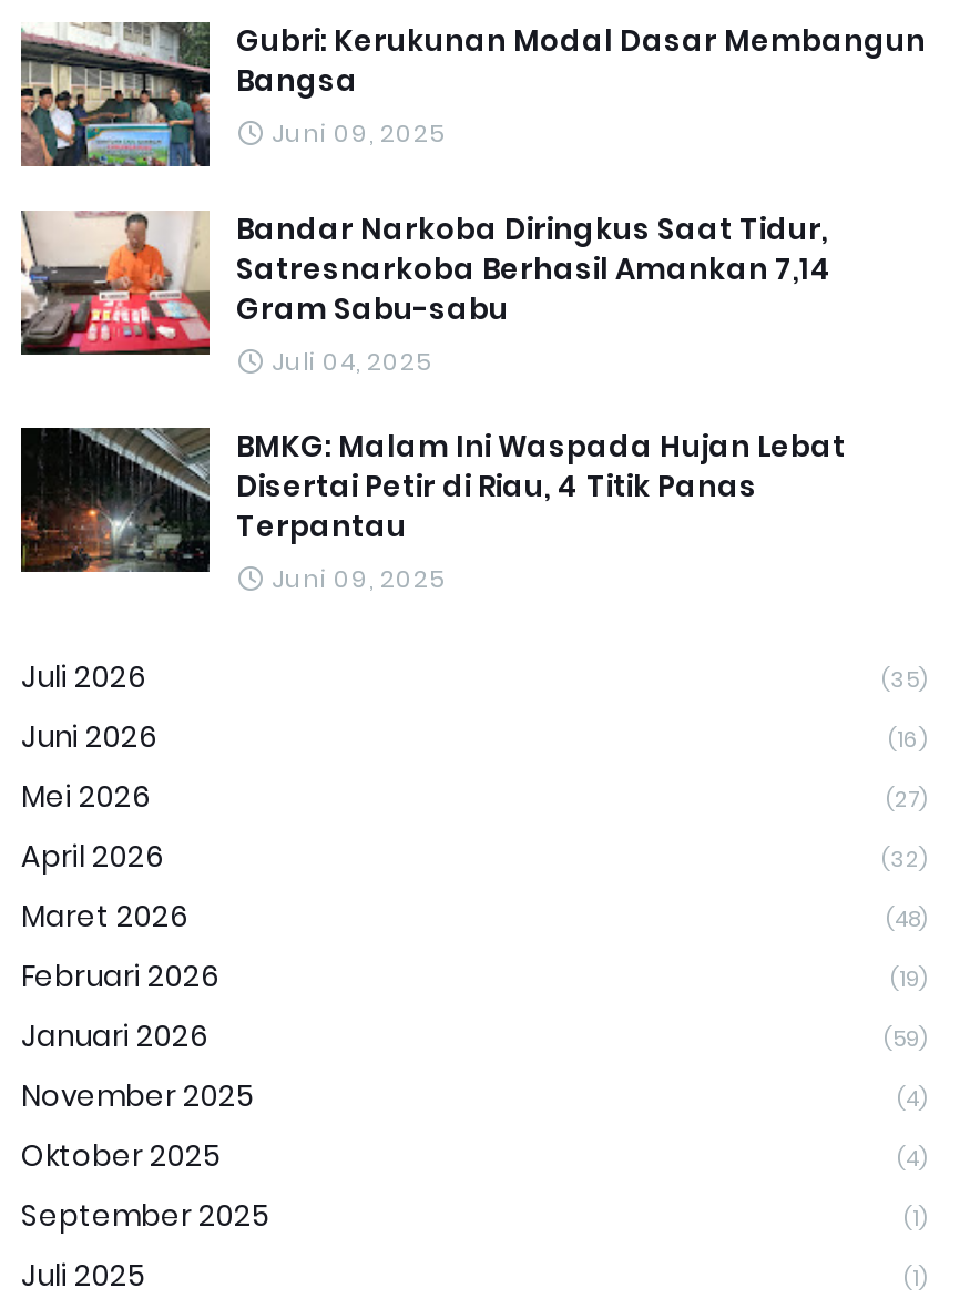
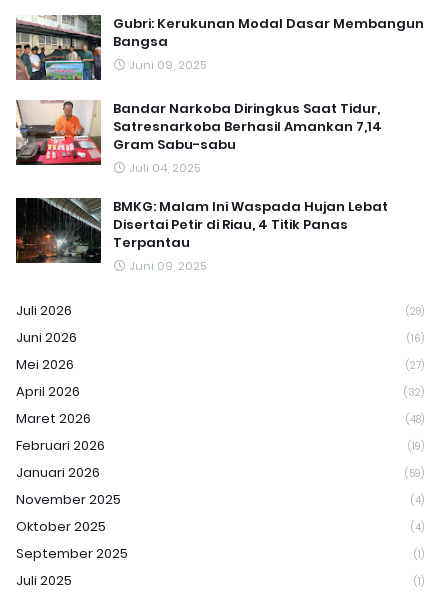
[881,662,926,695] (35) -> [406,304,424,319] (28)

